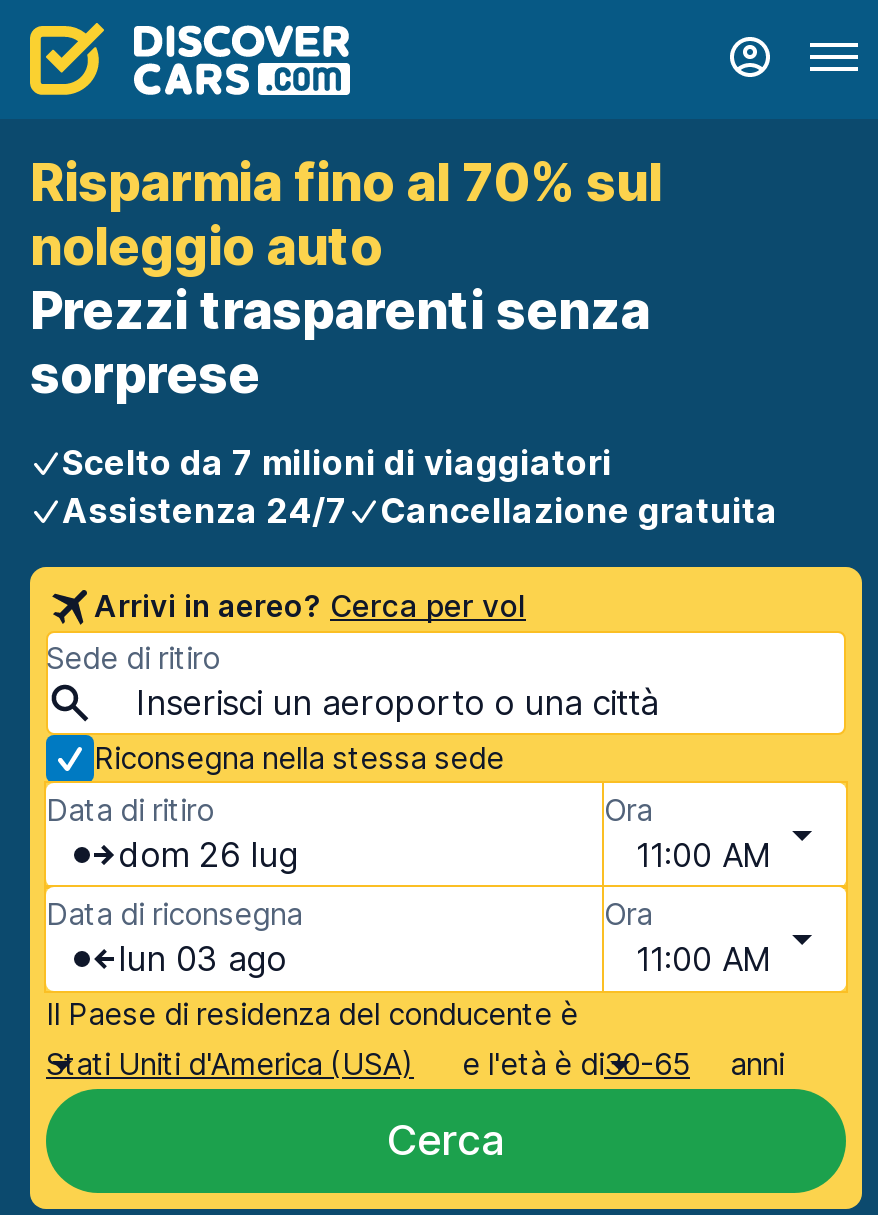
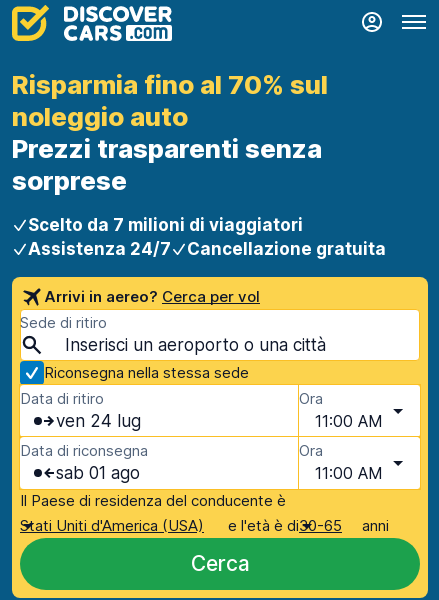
[118,835,298,875] dom 26 lug -> [56,411,141,431] ven 24 lug
[118,939,286,979] lun 03 ago -> [56,463,140,483] sab 01 ago

